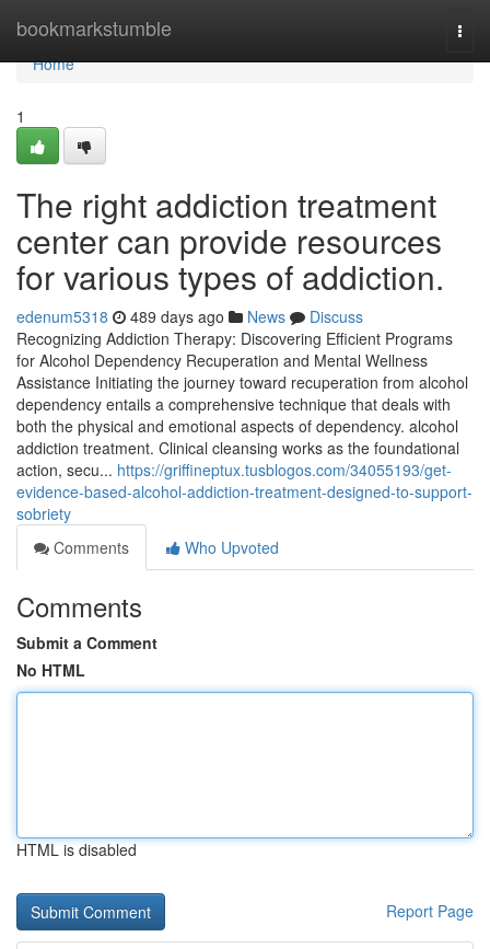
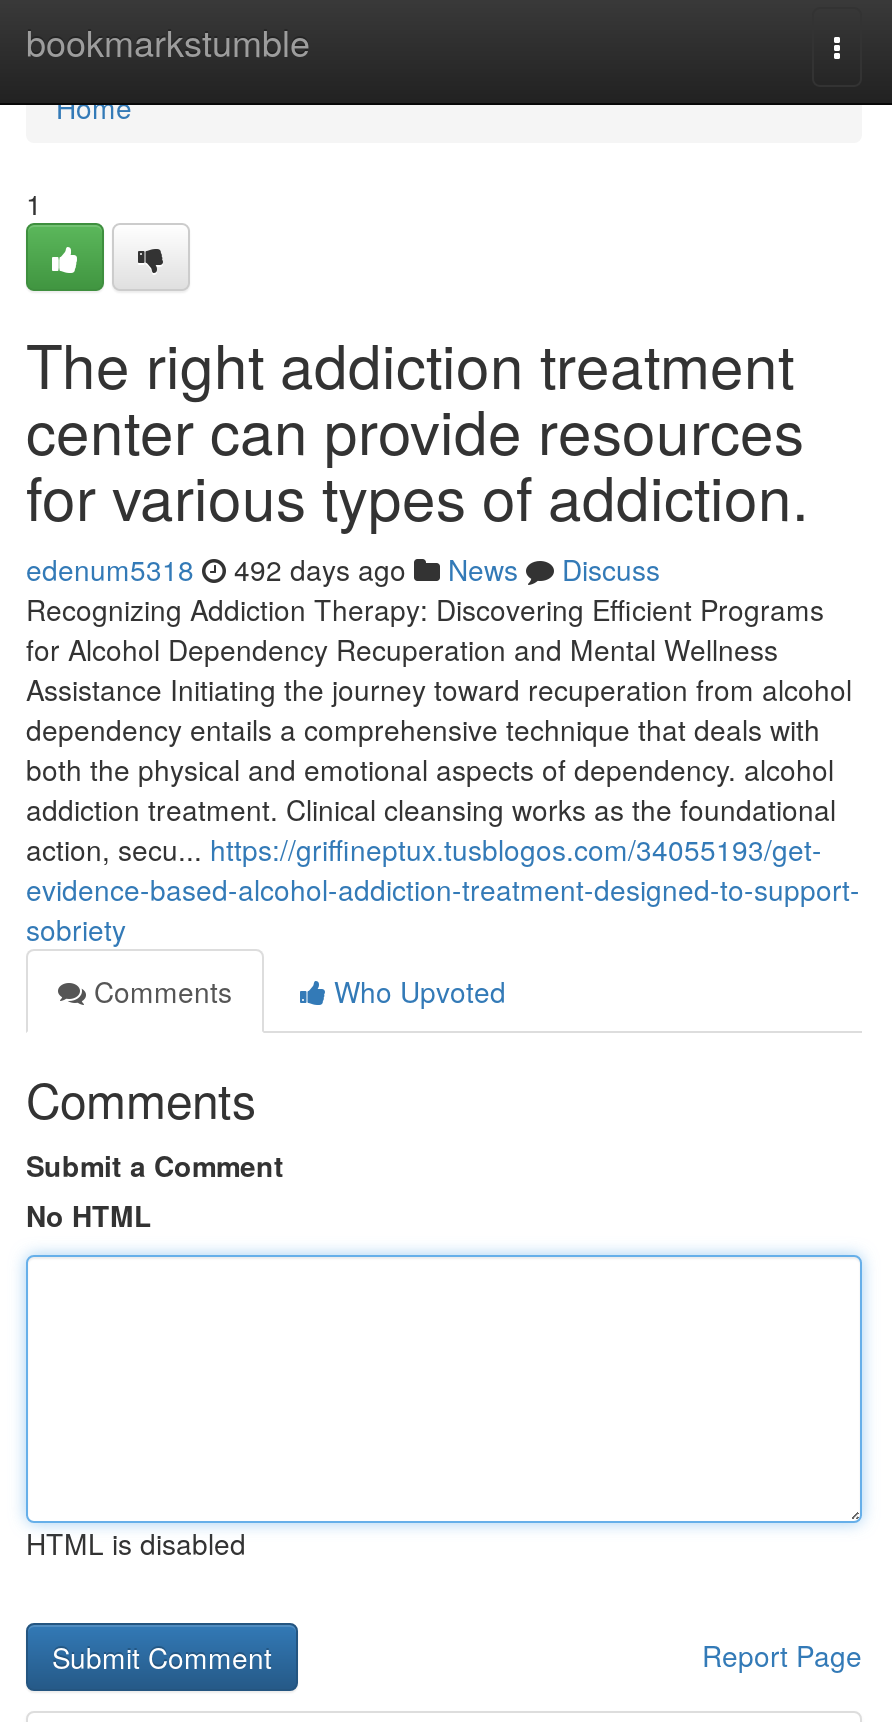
[16,305,363,327] edenum5318 489 days ago News Discuss -> [26,549,660,589] edenum5318 492 days ago News Discuss

